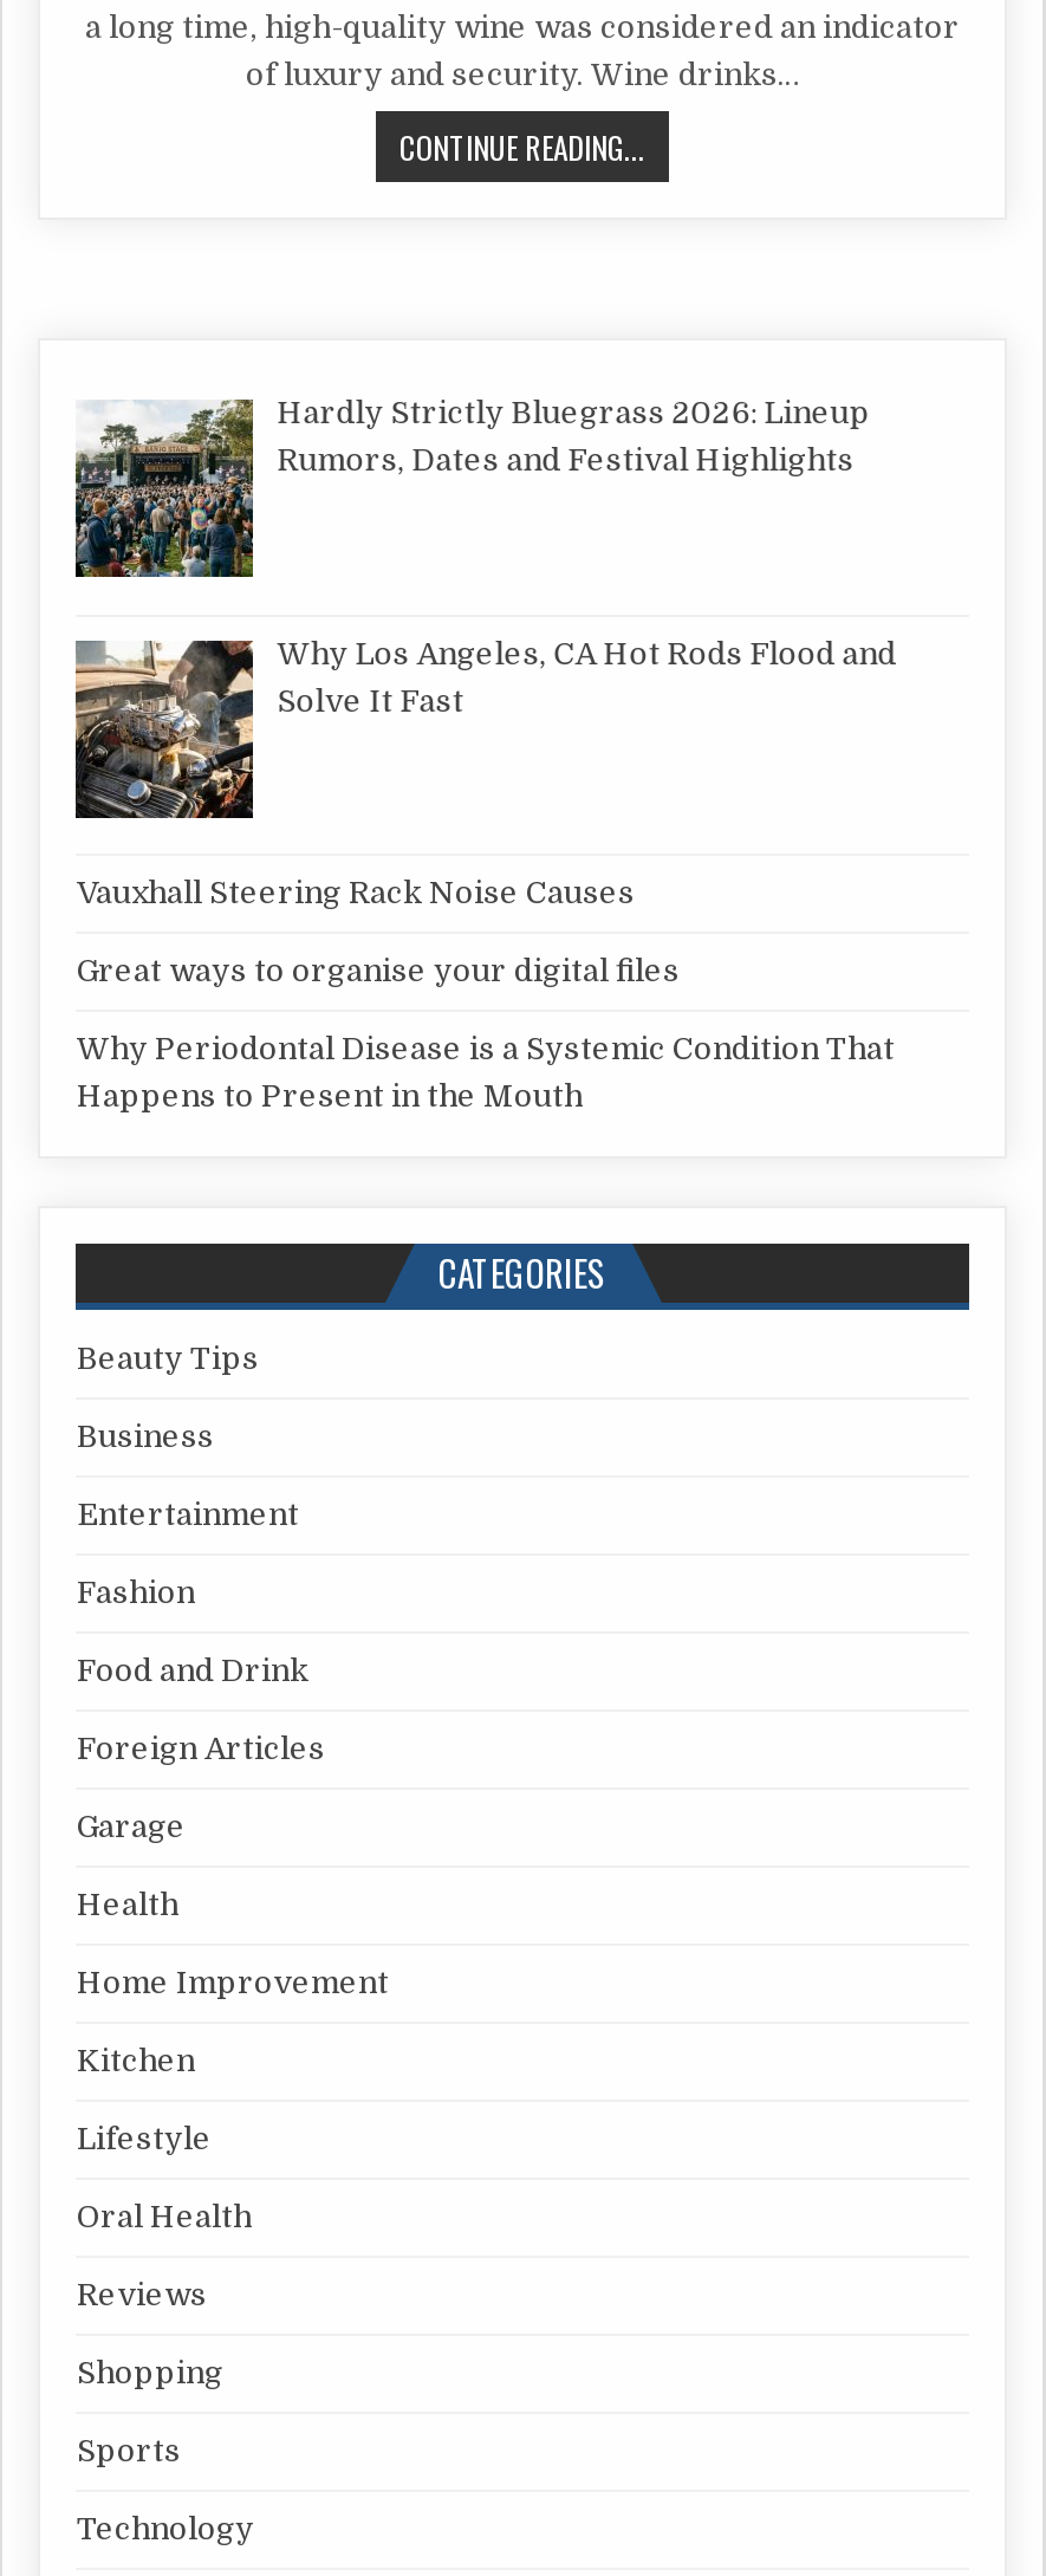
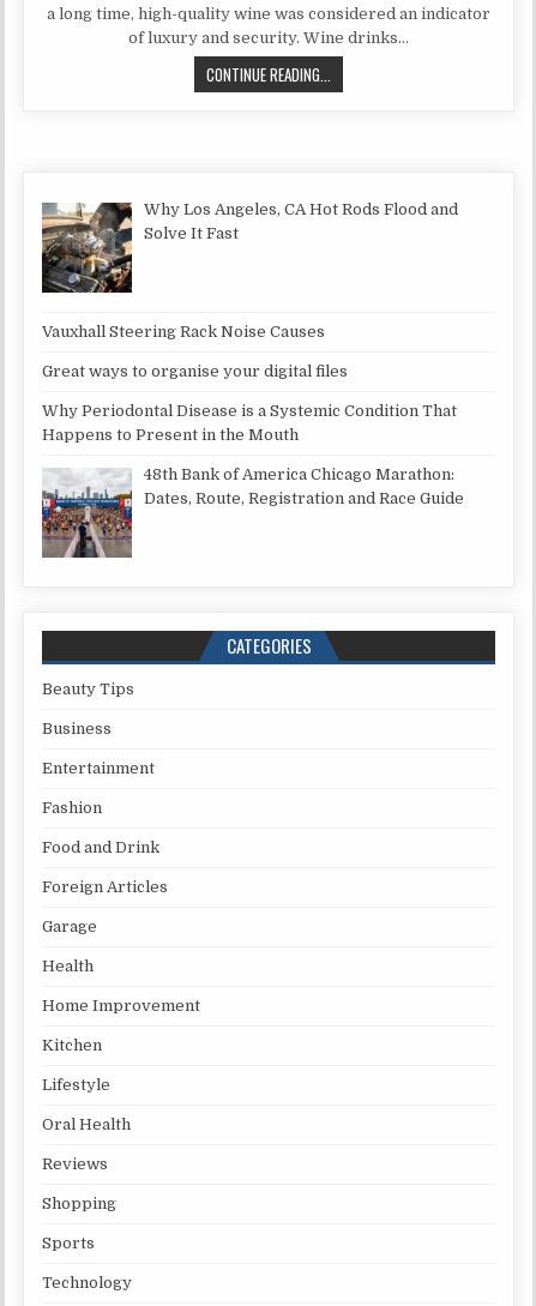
[73,395,870,579] [image] | Hardly Strictly Bluegrass 2026: Lineup | Rumors, Dates and Festival Highlights -> none
moved [71,635,896,1115] -> [40,200,458,443]: [image] | Why Los Angeles, CA Hot Rods Flood and | Solve It Fast | Vauxhall Steering Rack Noise Causes | Great ways to organise your digital files | Why Periodontal Disease is a Systemic Condition That | Happens to Present in the Mouth
none -> [41,465,464,559] [image] | 48th Bank of America Chicago Marathon: | Dates, Route, Registration and Race Guide

